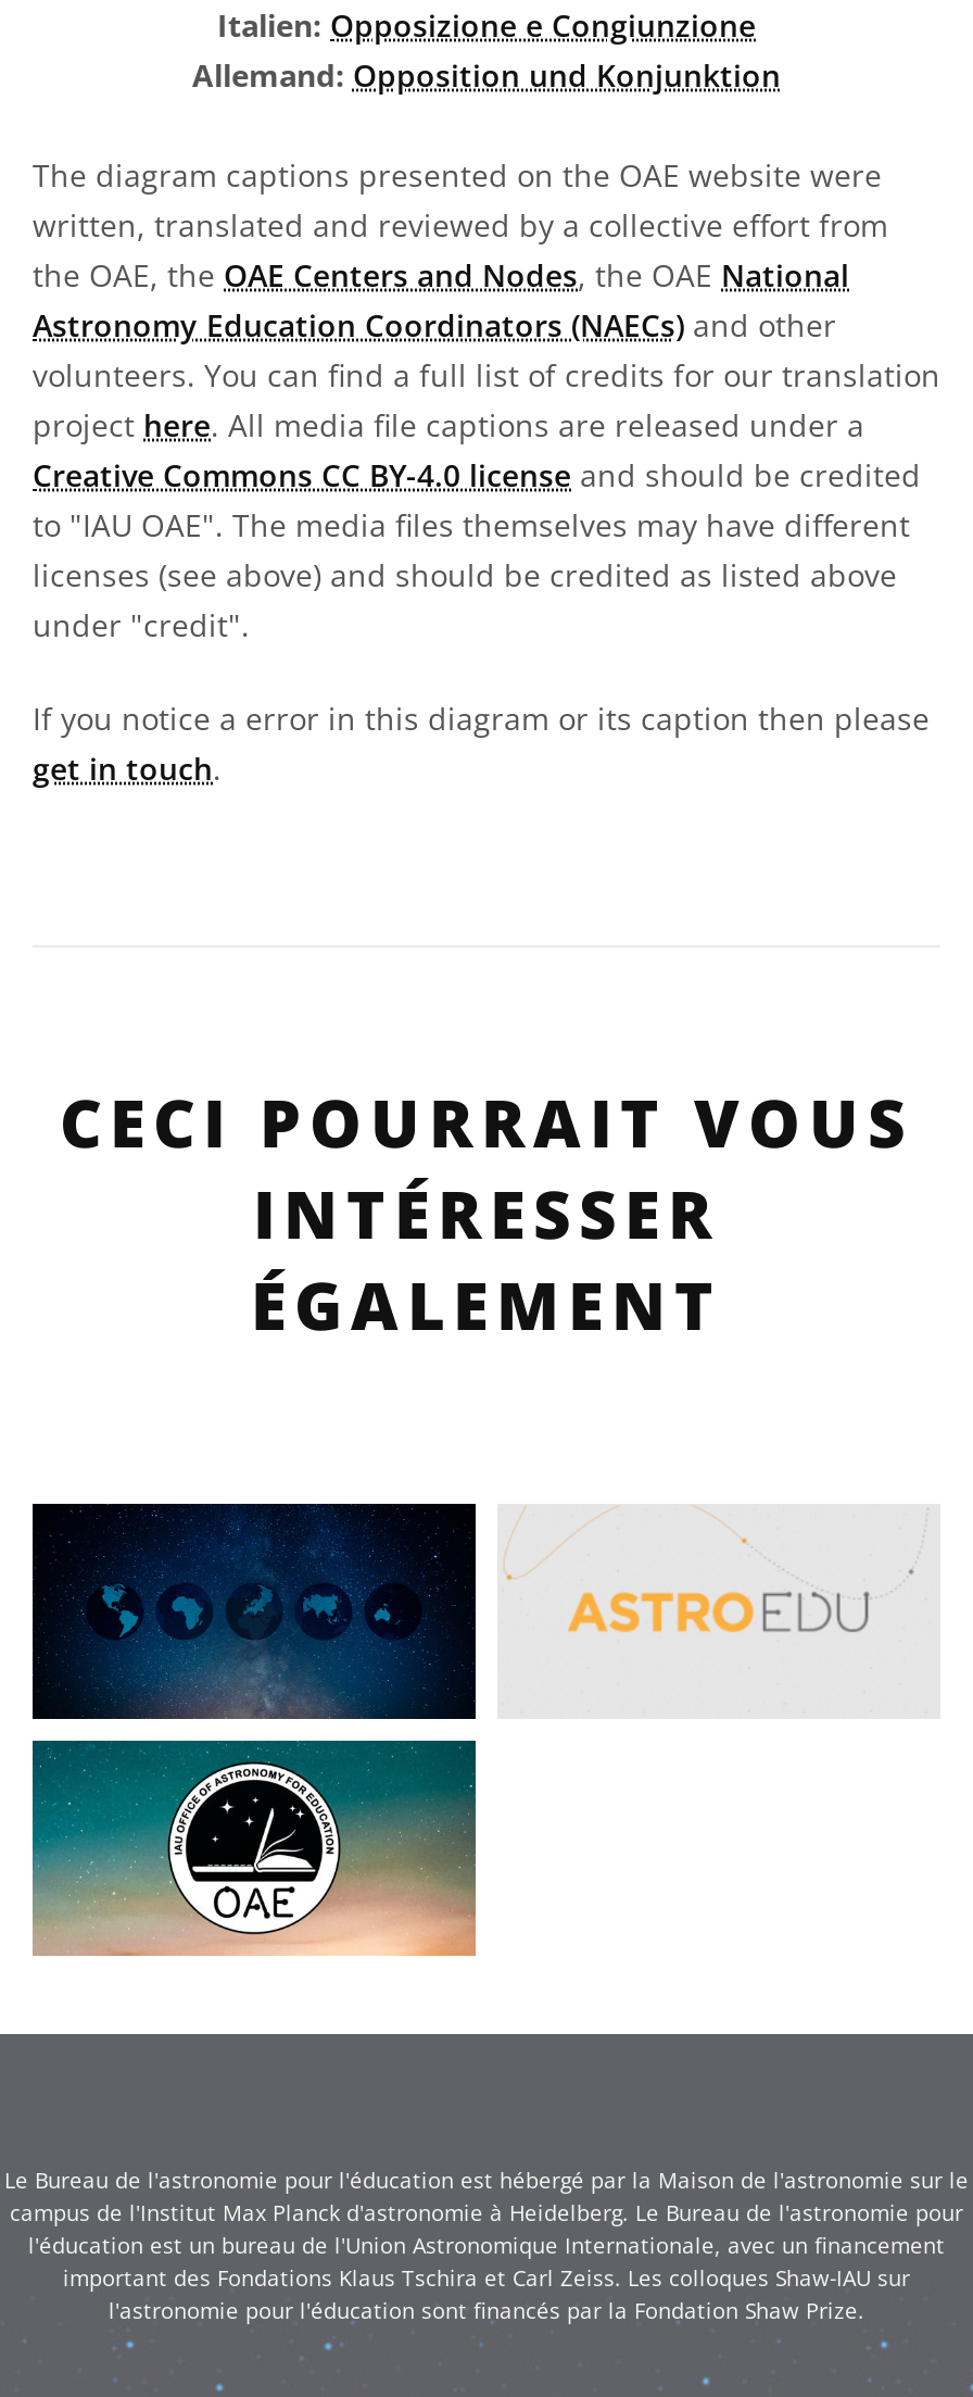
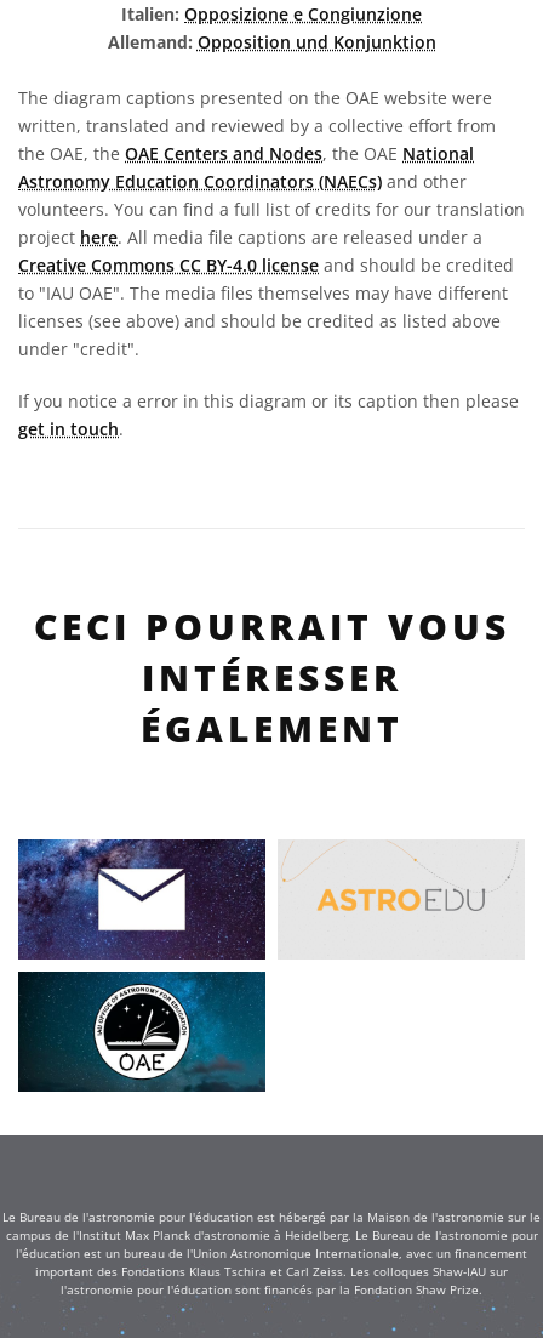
[30,1502,478,1719] [image] -> [17,838,267,960] [image]
[30,1741,478,1958] [image] -> [17,972,267,1093] [image]

